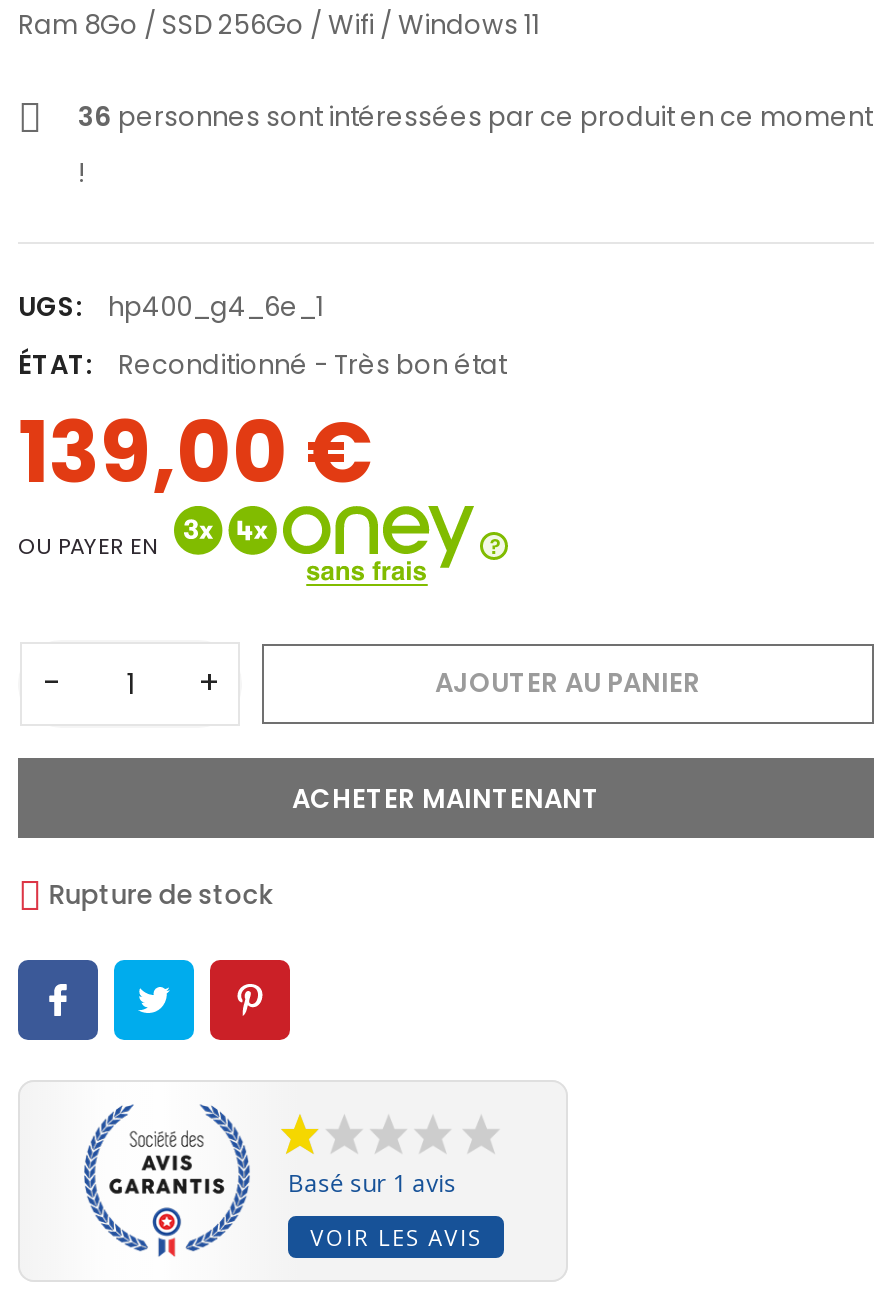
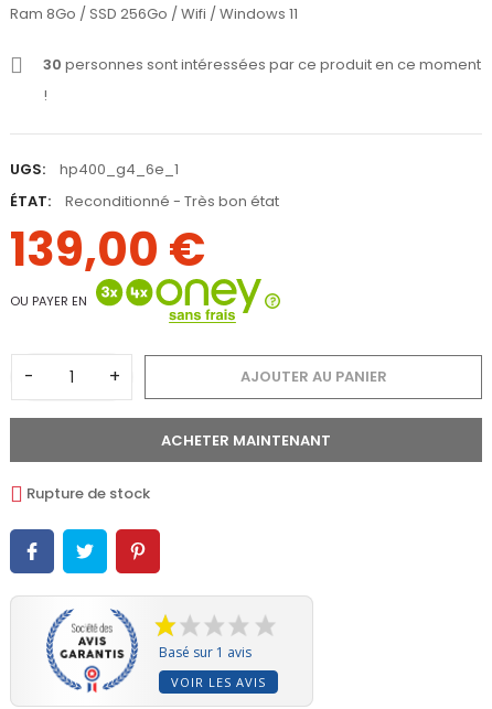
[78,98,872,136] 36 personnes sont intéressées par ce produit en ce moment -> [43,54,481,75] 30 personnes sont intéressées par ce produit en ce moment

